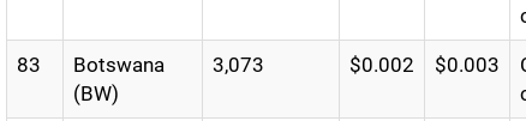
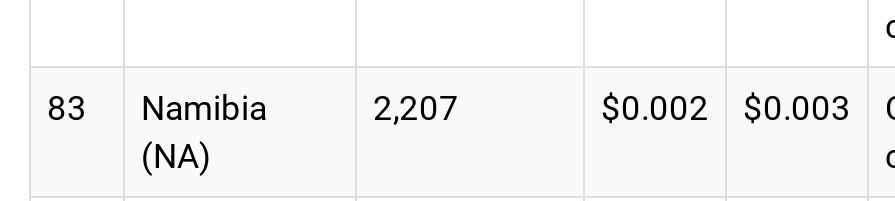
[73,53,165,105] Botswana | (BW) -> [141,88,267,176] Namibia | (NA)
[213,53,264,77] 3,073 -> [373,88,459,128] 2,207

